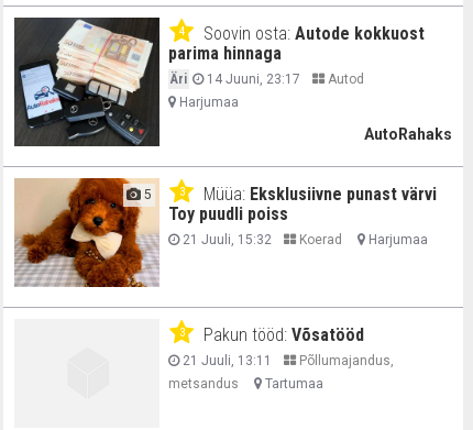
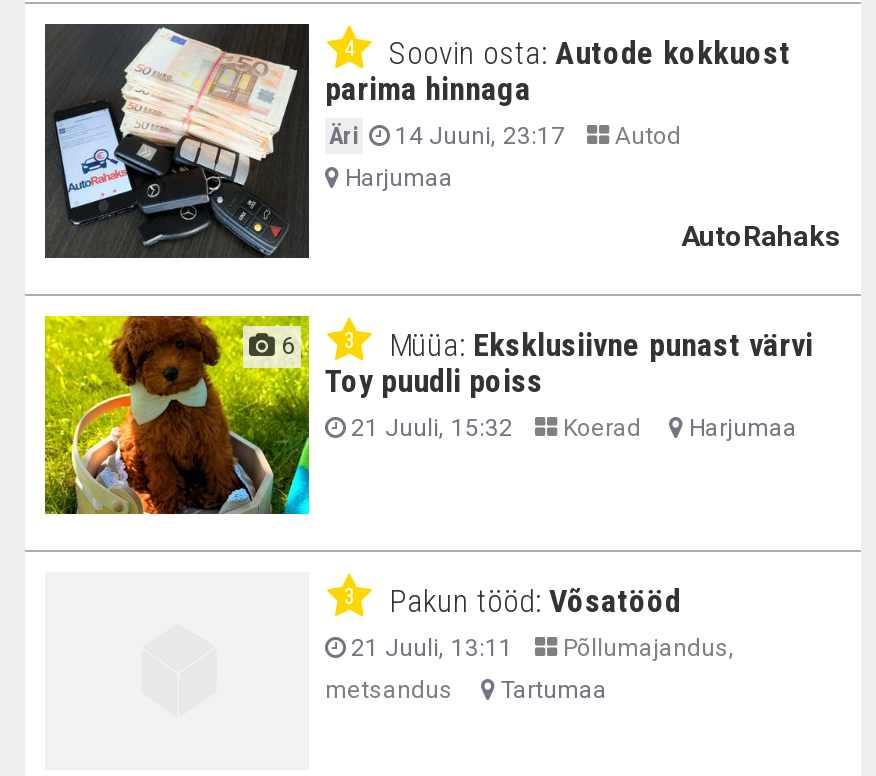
[14,177,159,288] [image] | 5 -> [43,314,311,516] [image] | 6

